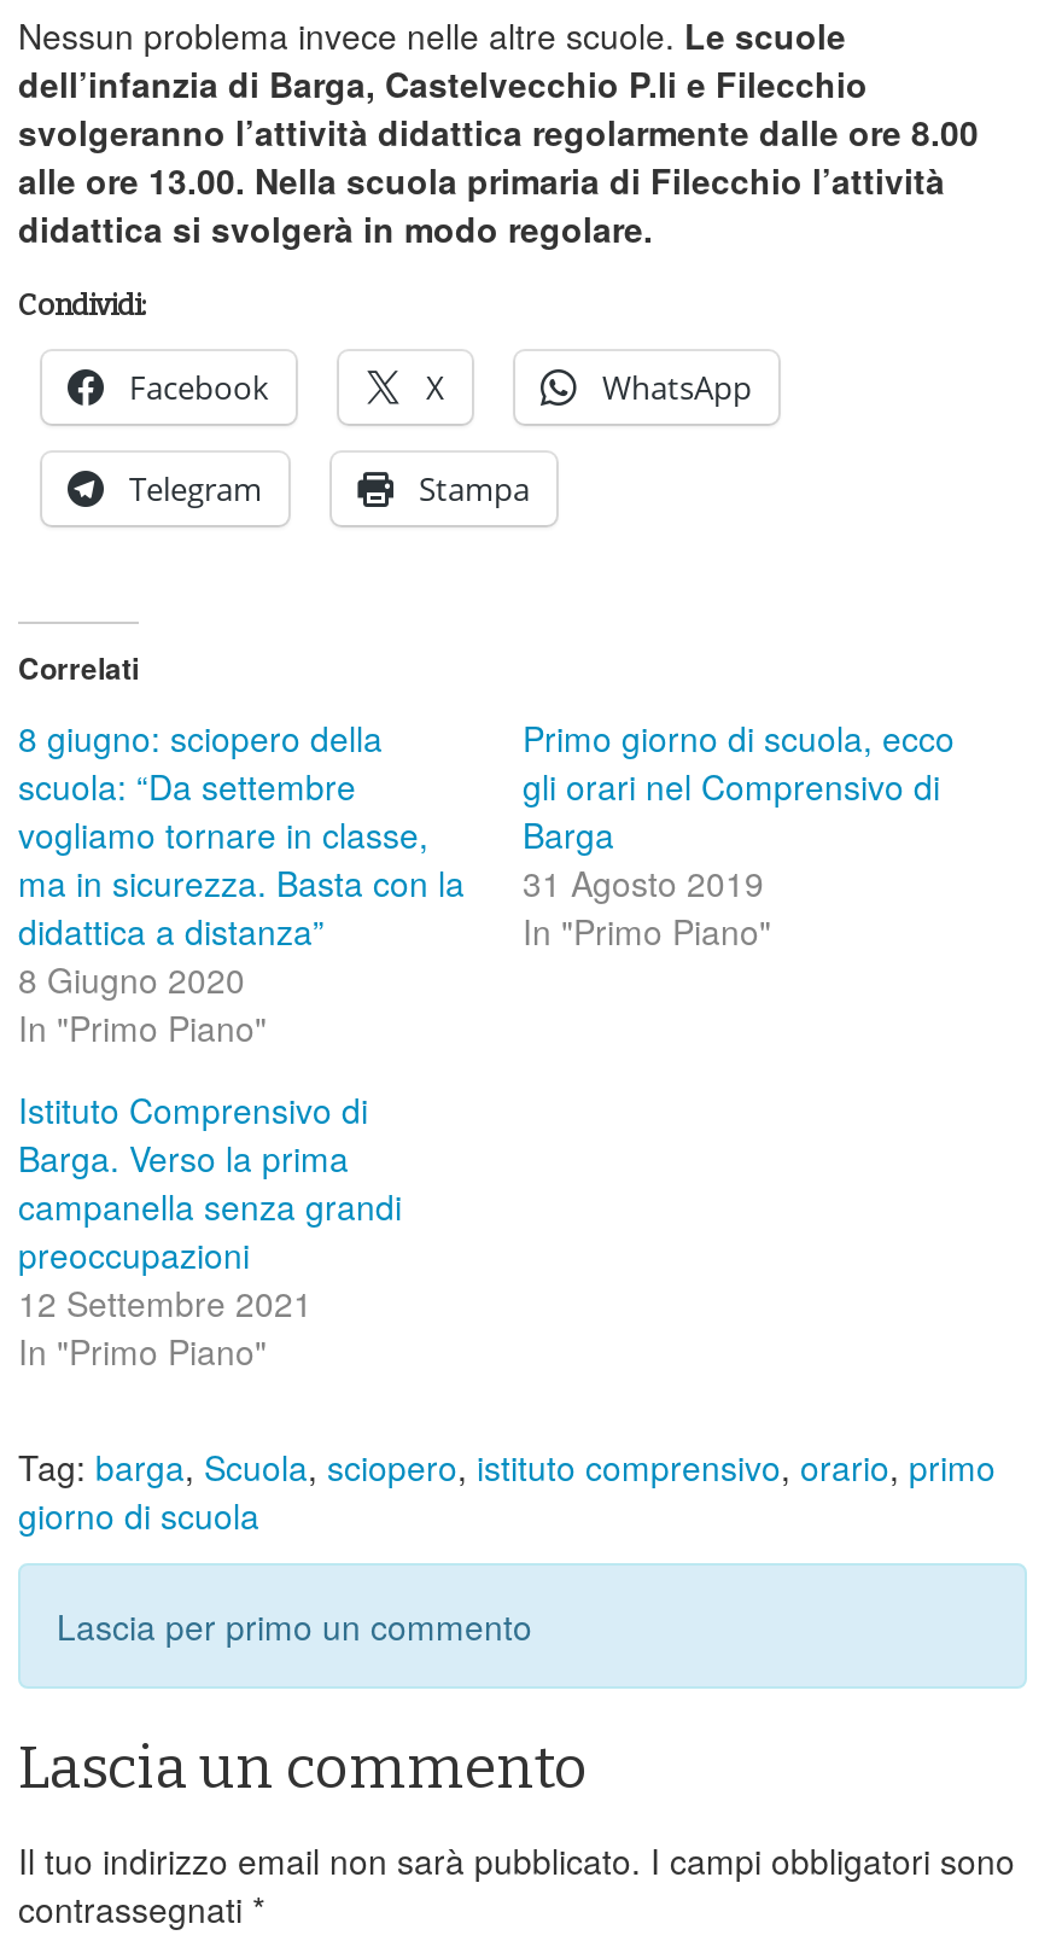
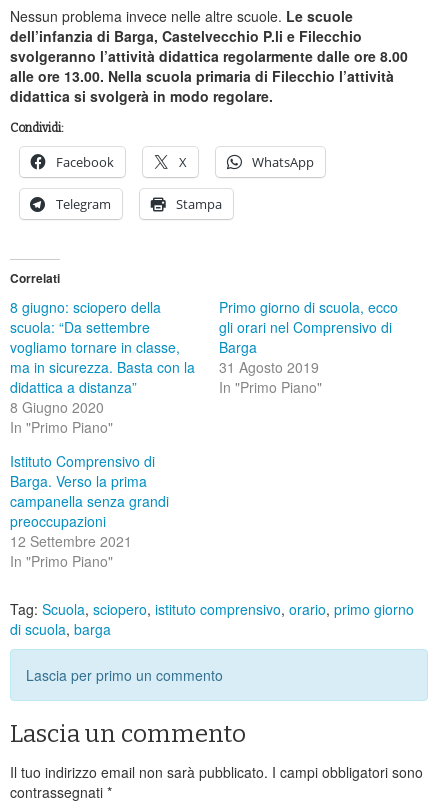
[18,1442,996,1539] Tag: barga, Scuola, sciopero, istituto comprensivo, orario, primo | giorno di scuola -> [10,599,414,639] Tag: Scuola, sciopero, istituto comprensivo, orario, primo giorno | di scuola, barga

